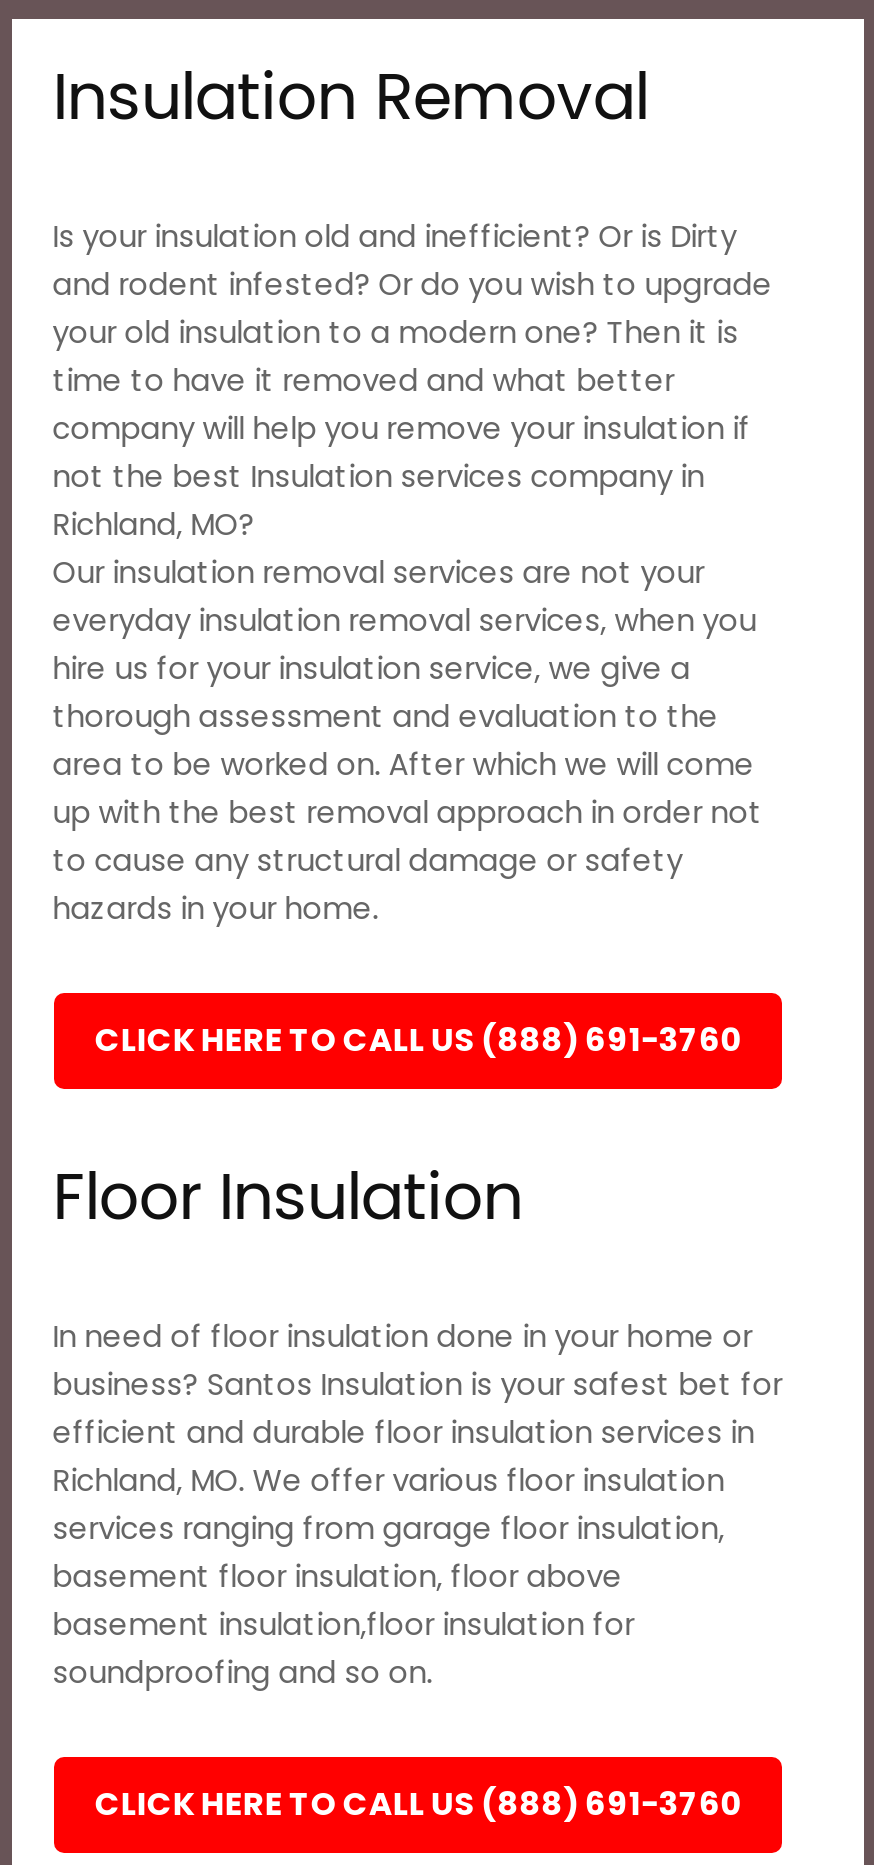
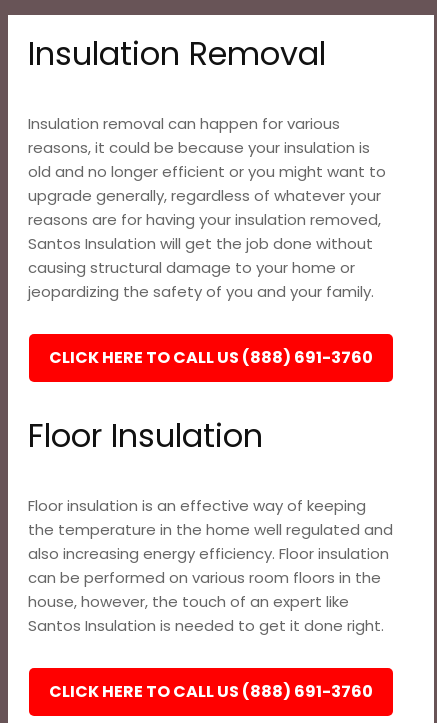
[52,215,772,929] Is your insulation old and inefficient? Or is Dirty | and rodent infested? Or do you wish to upgrade | your old insulation to a modern one? Then it is | time to have it removed and what better | company will help you remove your insulation if | not the best Insulation services company in | Richland, MO? | Our insulation removal services are not your | everyday insulation removal services, when you | hire us for your insulation service, we give a | thorough assessment and evaluation to the | area to be worked on. After which we will come | up with the best removal approach in order not | to cause any structural damage or safety | hazards in your home. -> [28,113,386,302] Insulation removal can happen for various | reasons, it could be because your insulation is | old and no longer efficient or you might want to | upgrade generally, regardless of whatever your | reasons are for having your insulation removed, | Santos Insulation will get the job done without | causing structural damage to your home or | jeopardizing the safety of you and your family.
[52,1315,782,1693] In need of floor insulation done in your home or | business? Santos Insulation is your safest bet for | efficient and durable floor insulation services in | Richland, MO. We offer various floor insulation | services ranging from garage floor insulation, | basement floor insulation, floor above | basement insulation,floor insulation for | soundproofing and so on. -> [28,495,393,636] Floor insulation is an effective way of keeping | the temperature in the home well regulated and | also increasing energy efficiency. Floor insulation | can be performed on various room floors in the | house, however, the touch of an expert like | Santos Insulation is needed to get it done right.

